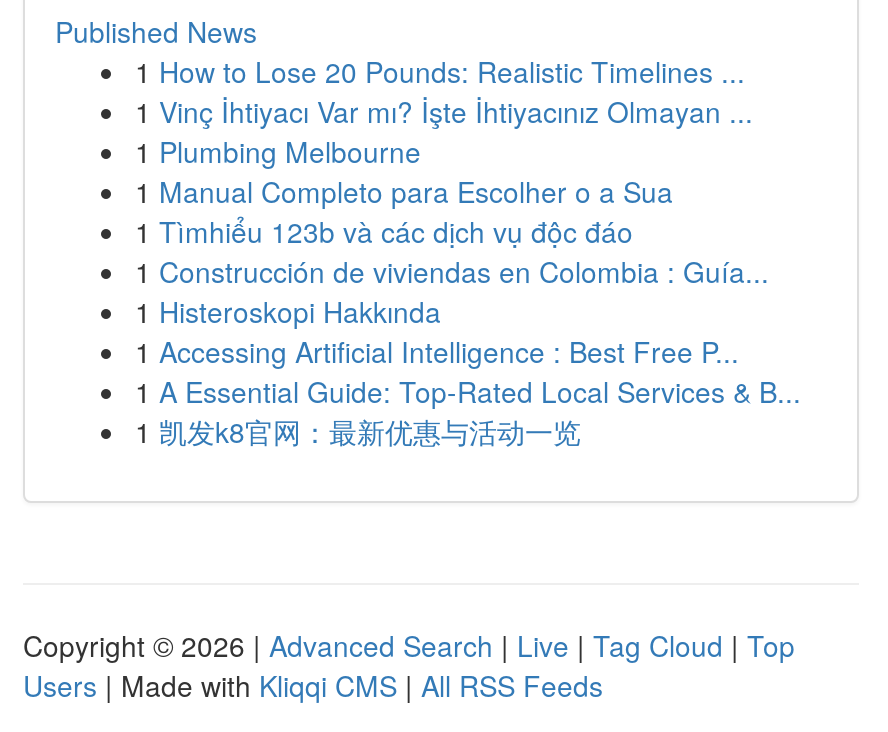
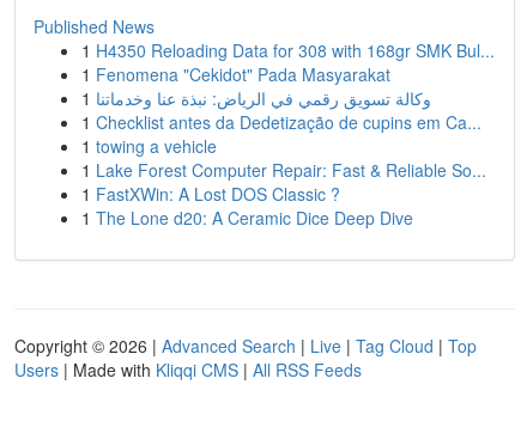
[135,51,801,451] 1 How to Lose 20 Pounds: Realistic Timelines ... | 1 Vinç İhtiyacı Var mı? İşte İhtiyacınız Olmayan ... | 1 Plumbing Melbourne | 1 Manual Completo para Escolher o a Sua | 1 Tìmhiểu 123b và các dịch vụ độc đáo | 1 Construcción de viviendas en Colombia : Guía... | 1 Histeroskopi Hakkında | 1 Accessing Artificial Intelligence : Best Free P... | 1 A Essential Guide: Top-Rated Local Services & B... | 1 凯发k8官网：最新优惠与活动一览 -> [81,38,495,230] 1 H4350 Reloading Data for 308 with 168gr SMK Bul... | 1 Fenomena "Cekidot" Pada Masyarakat | 1 وكالة تسويق رقمي في الرياض: نبذة عنا وخدماتنا | 1 Checklist antes da Dedetização de cupins em Ca... | 1 towing a vehicle | 1 Lake Forest Computer Repair: Fast & Reliable So... | 1 FastXWin: A Lost DOS Classic ? | 1 The Lone d20: A Ceramic Dice Deep Dive

